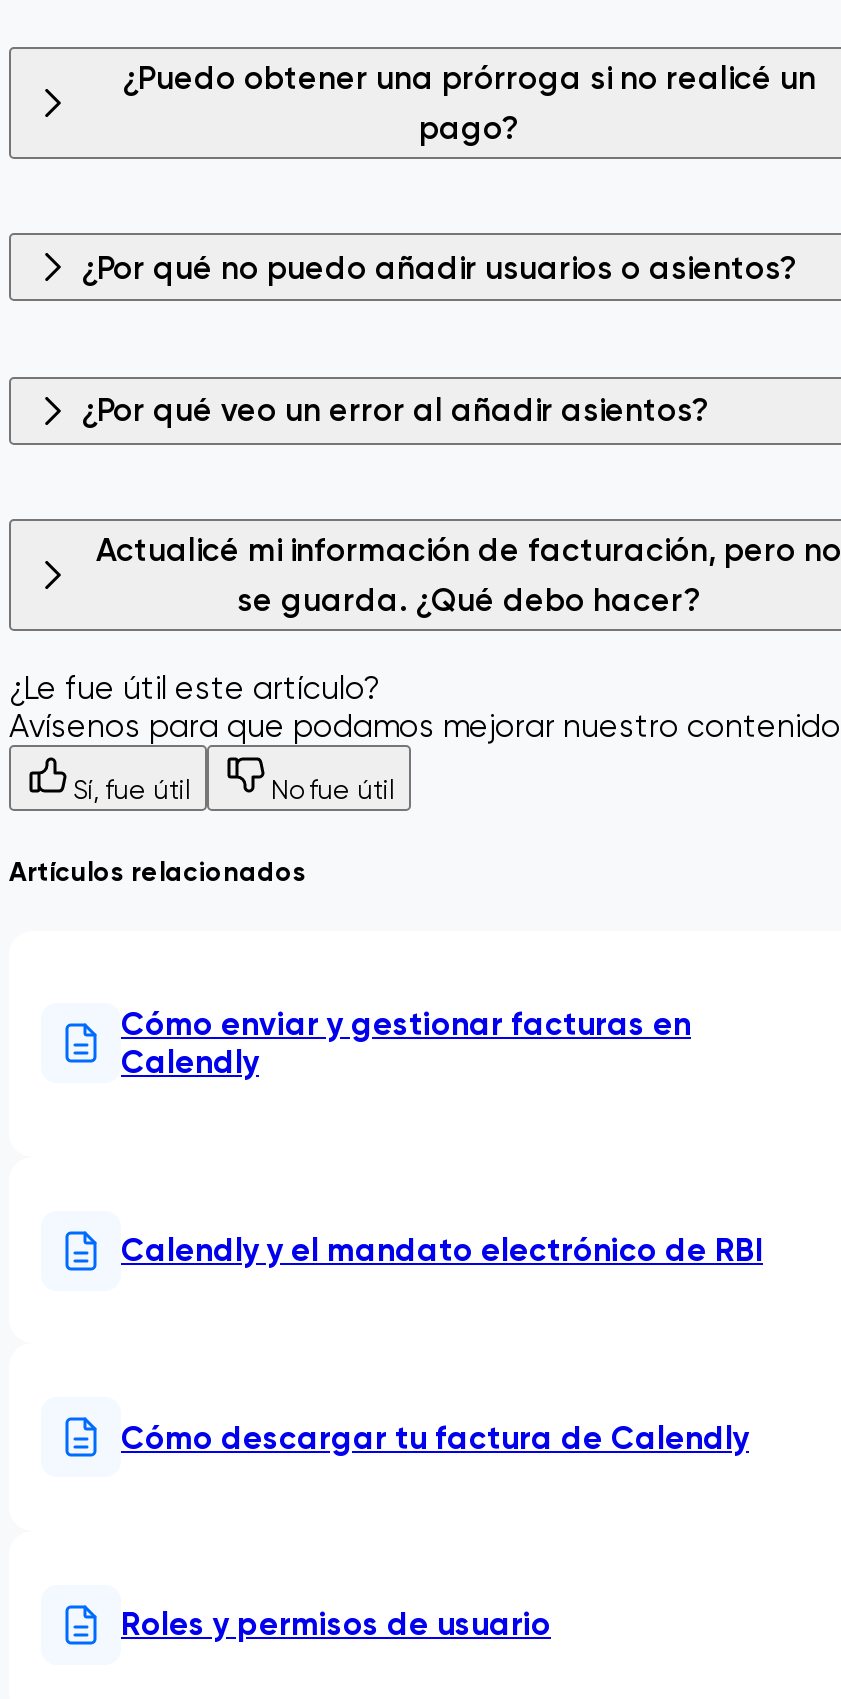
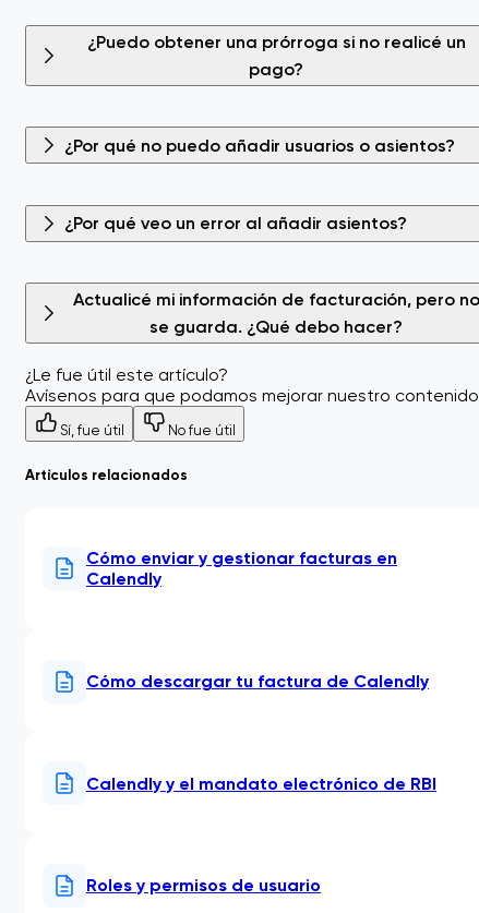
moved [121,1231,763,1269] -> [86,773,436,794]: Calendly y el mandato electrónico de RBI
moved [121,1418,749,1456] -> [86,671,429,692]: Cómo descargar tu factura de Calendly

